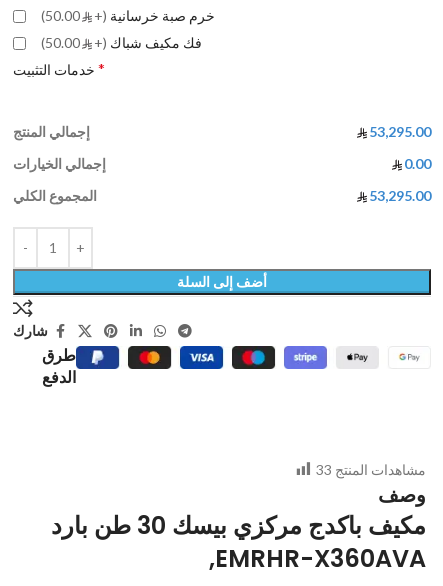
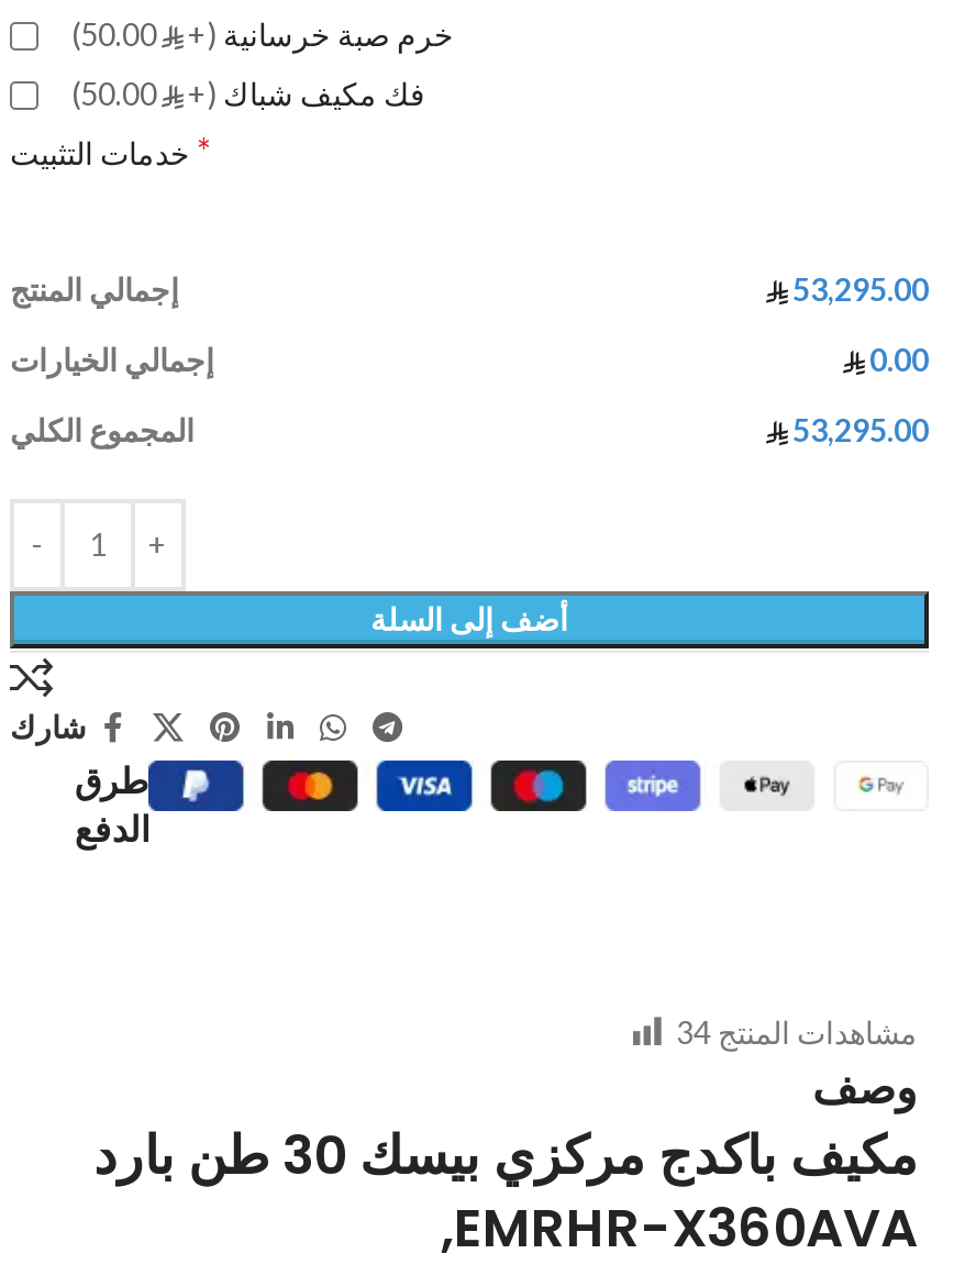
[316,461,426,478] مشاهدات المنتج 33 -> [676,1013,918,1051] مشاهدات المنتج 34

